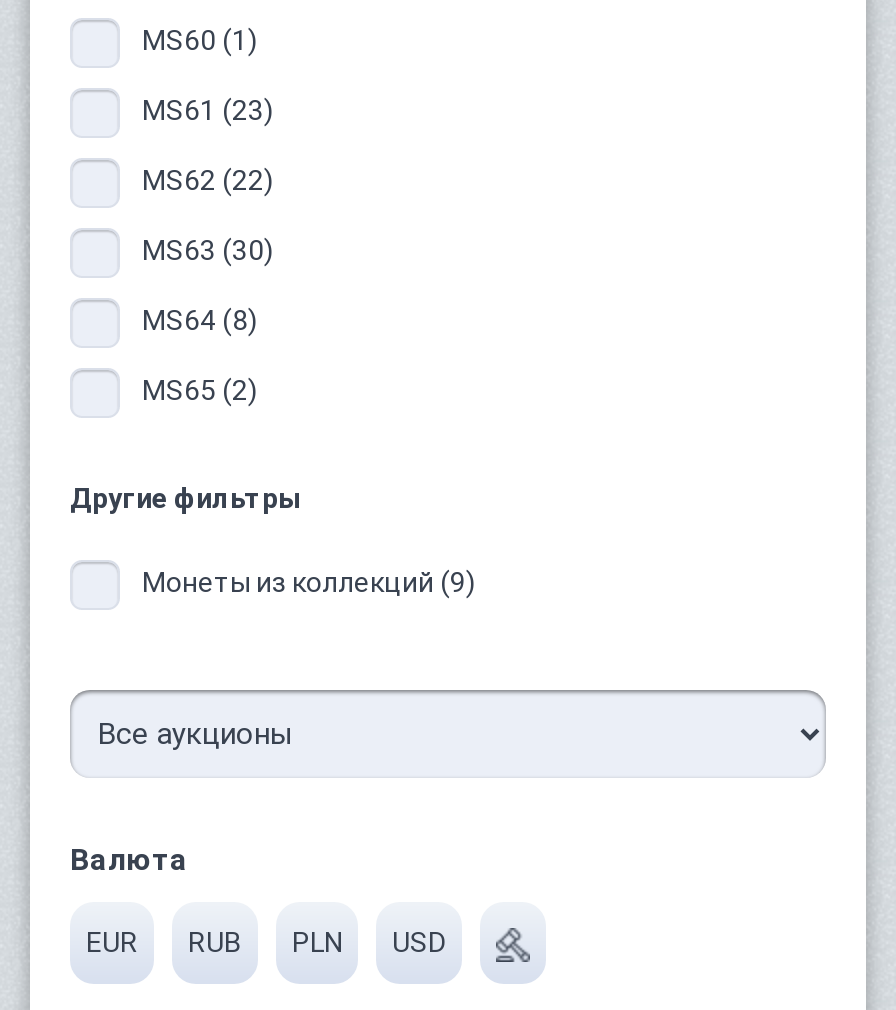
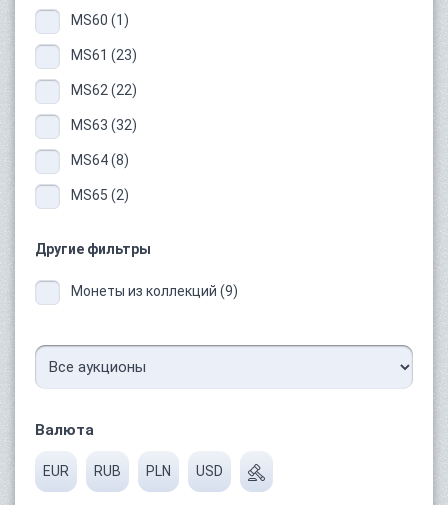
[142,234,274,266] MS63 (30) -> [71,117,137,133] MS63 (32)

